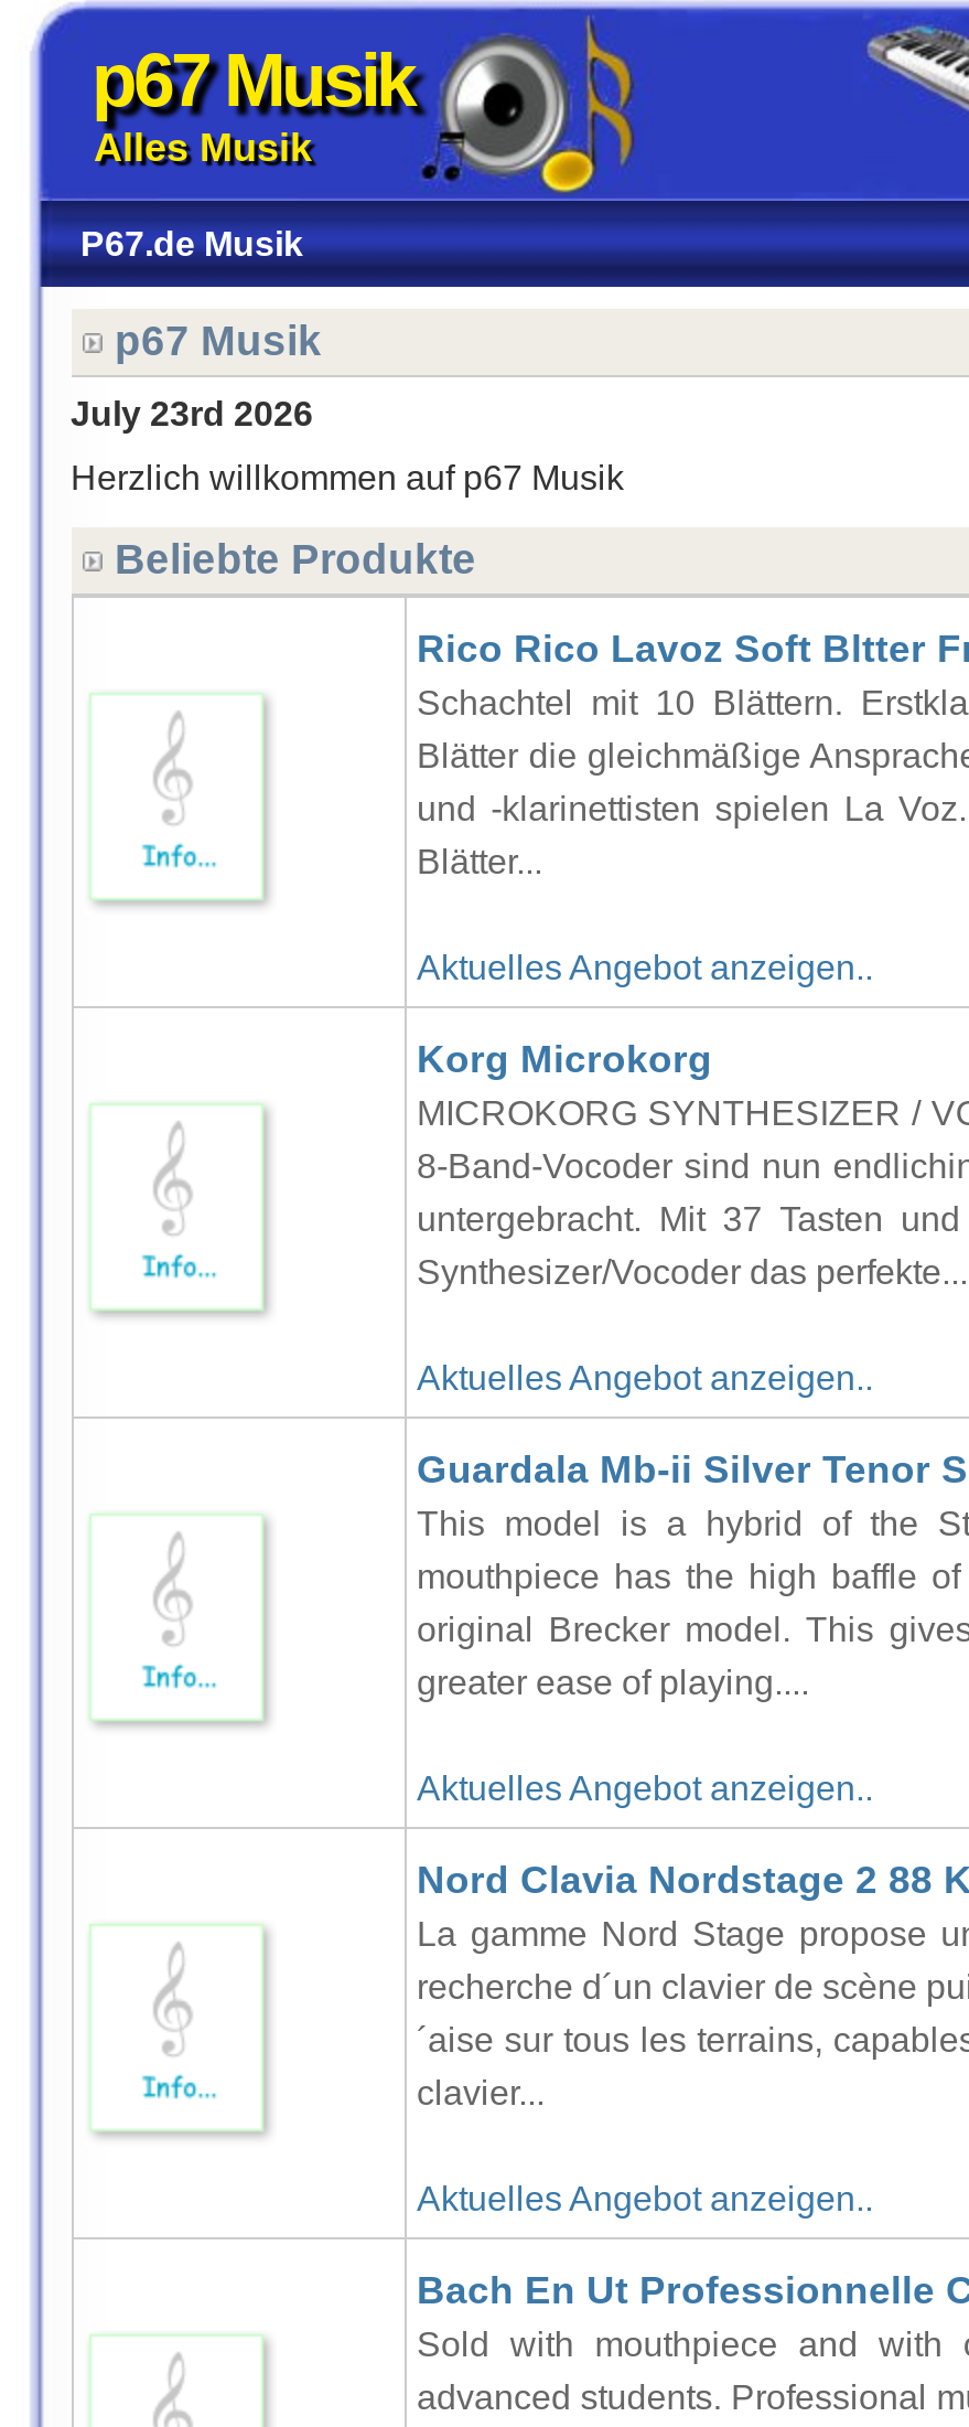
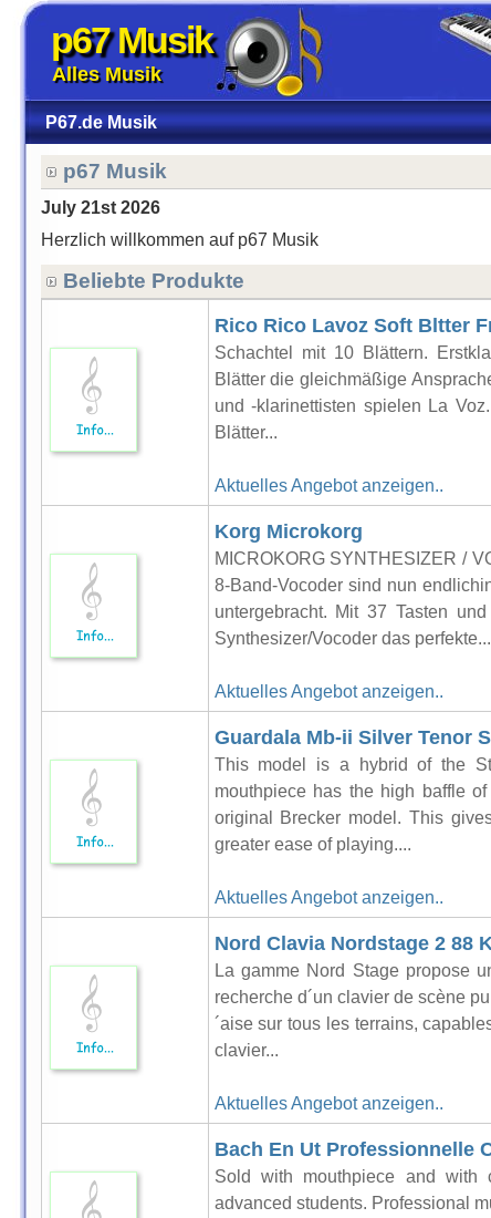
[71,395,313,432] July 23rd 2026 -> [40,198,160,217] July 21st 2026

